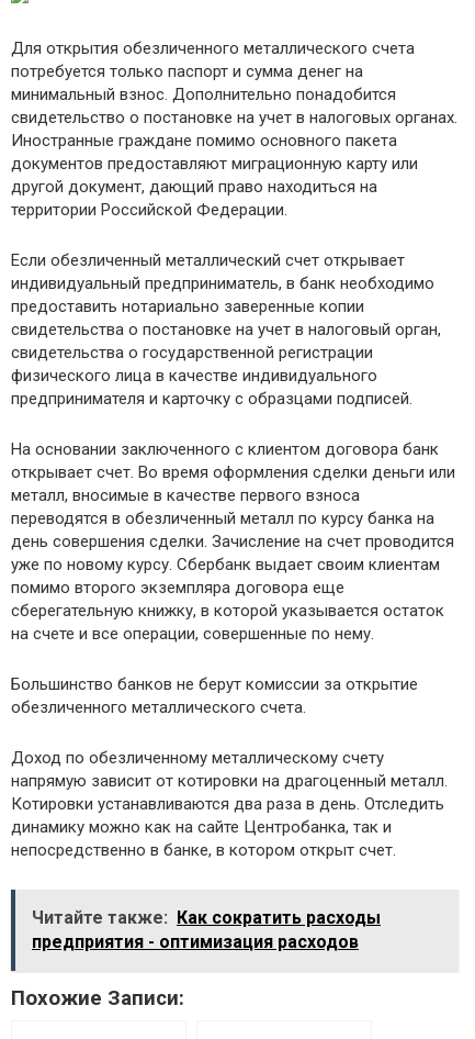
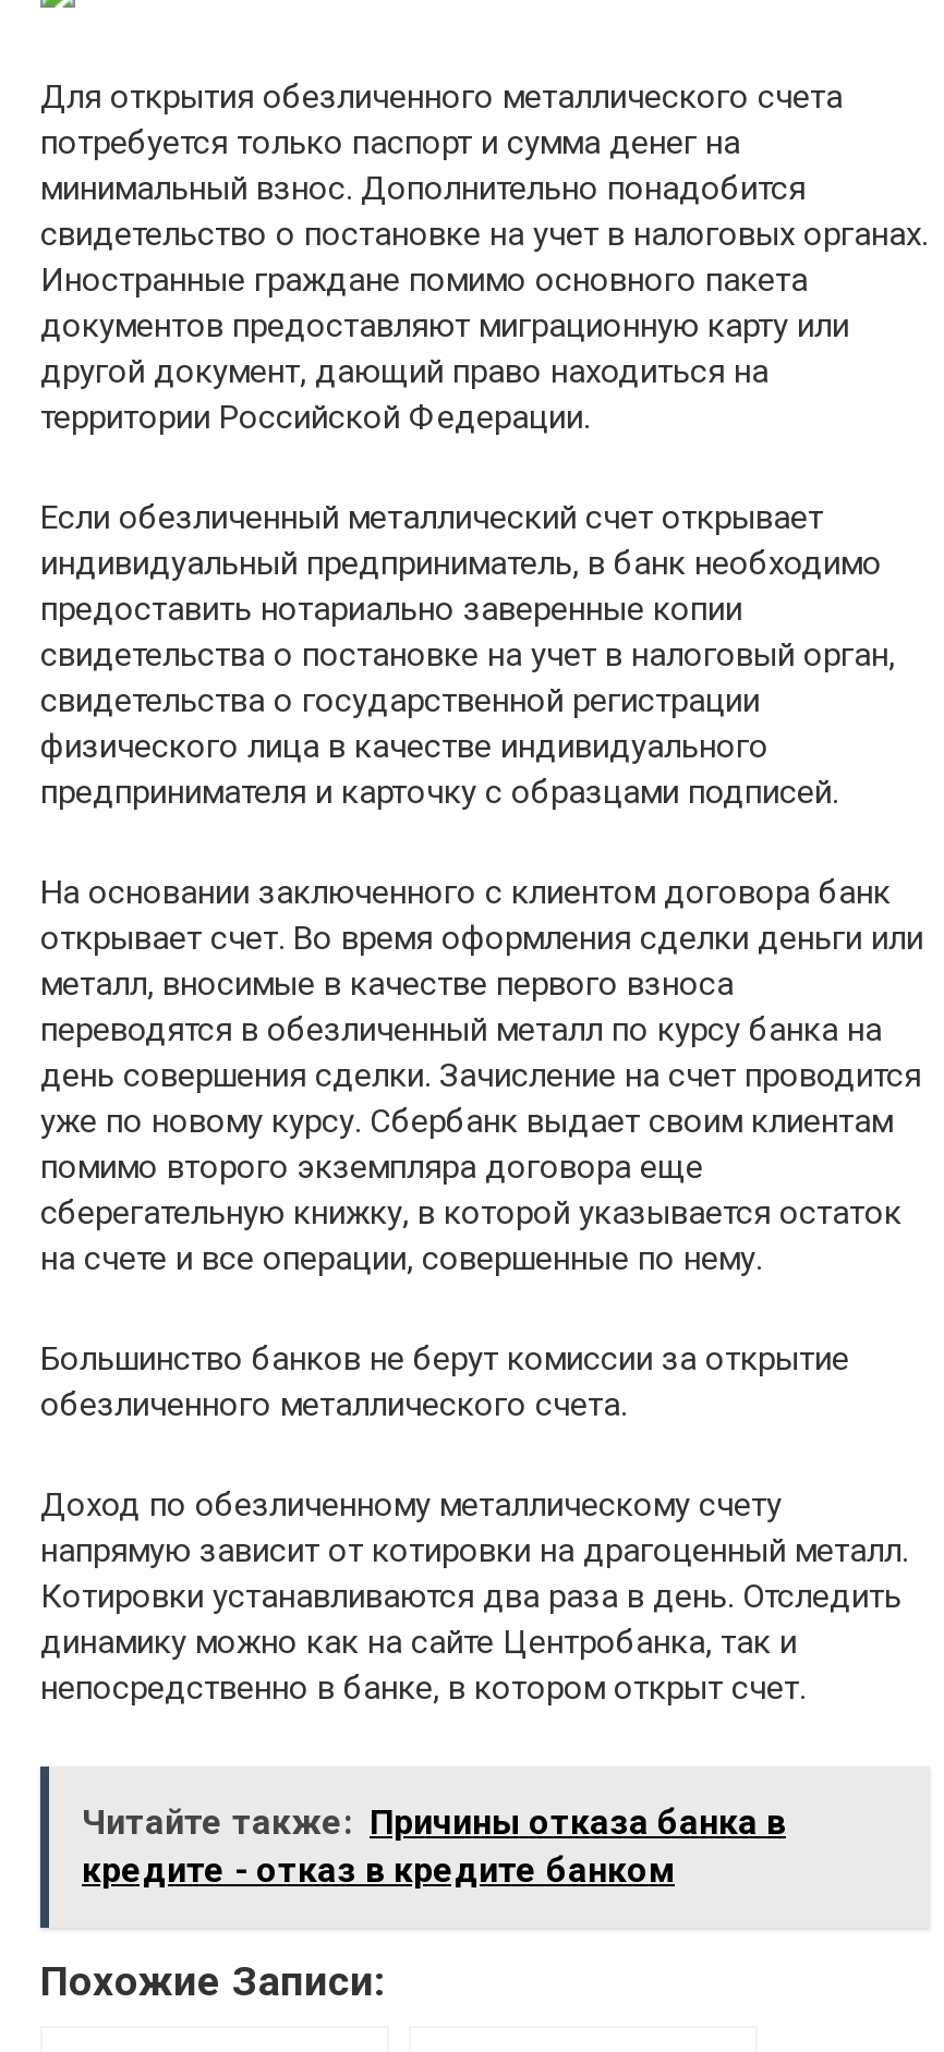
[32,908,381,953] Читайте также: Как сократить расходы | предприятия - оптимизация расходов -> [82,1801,786,1890] Читайте также: Причины отказа банка в | кредите - отказ в кредите банком

